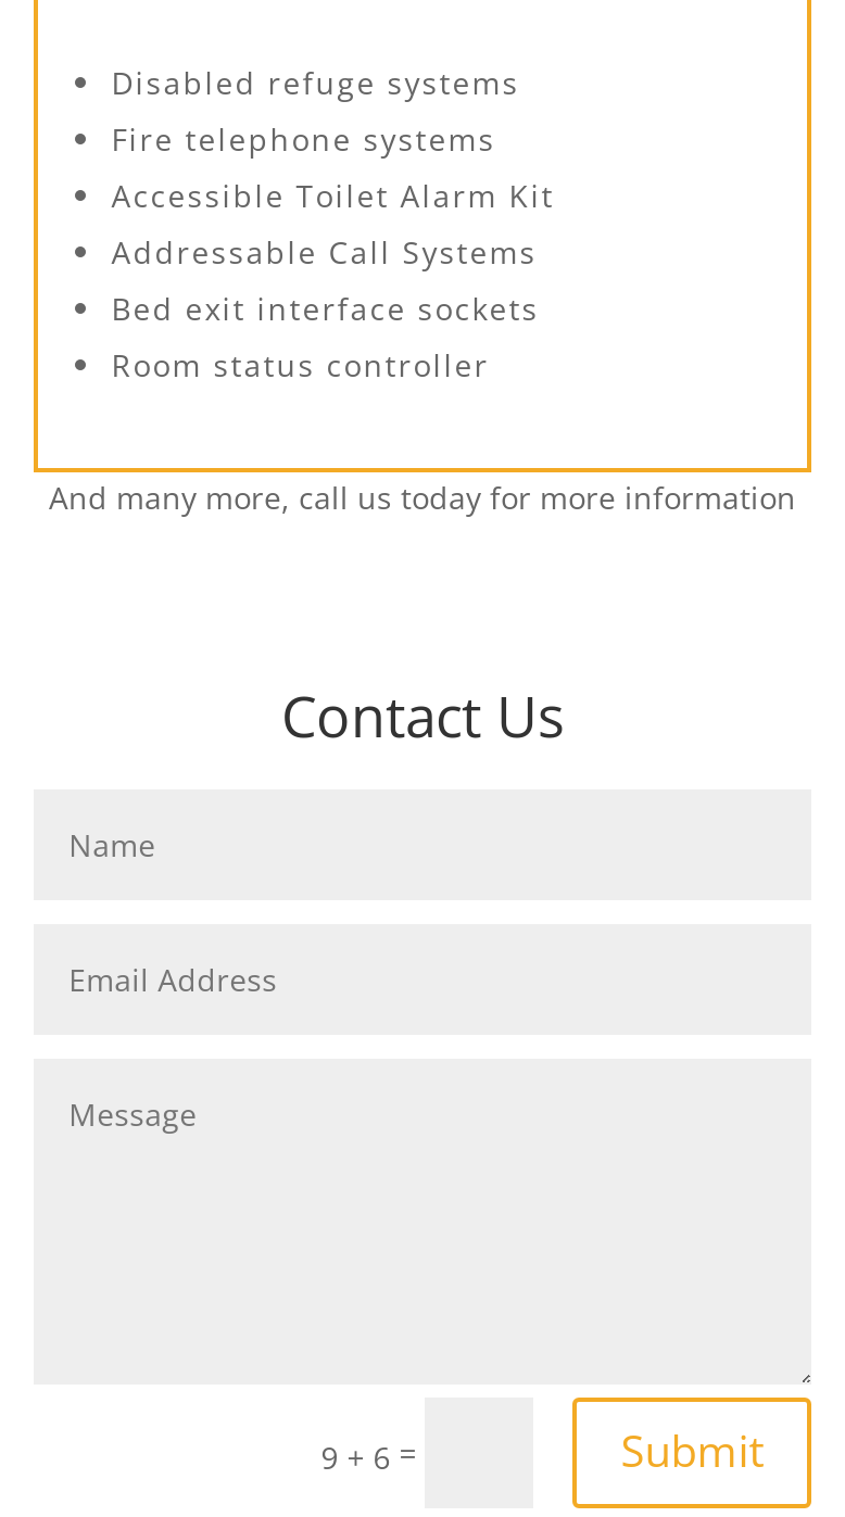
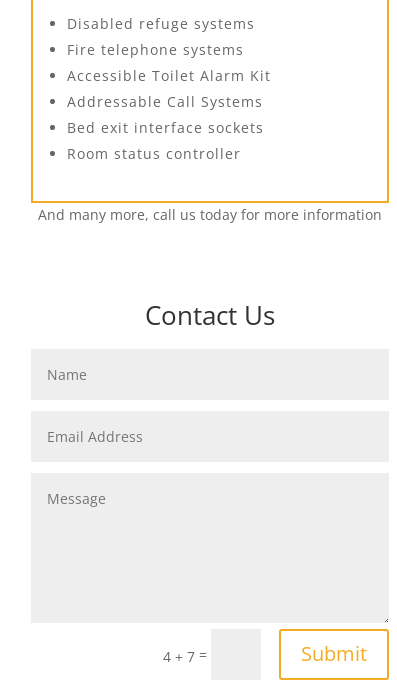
[321,1432,425,1477] 9 + 6 = -> [163,645,211,665] 4 + 7 =

